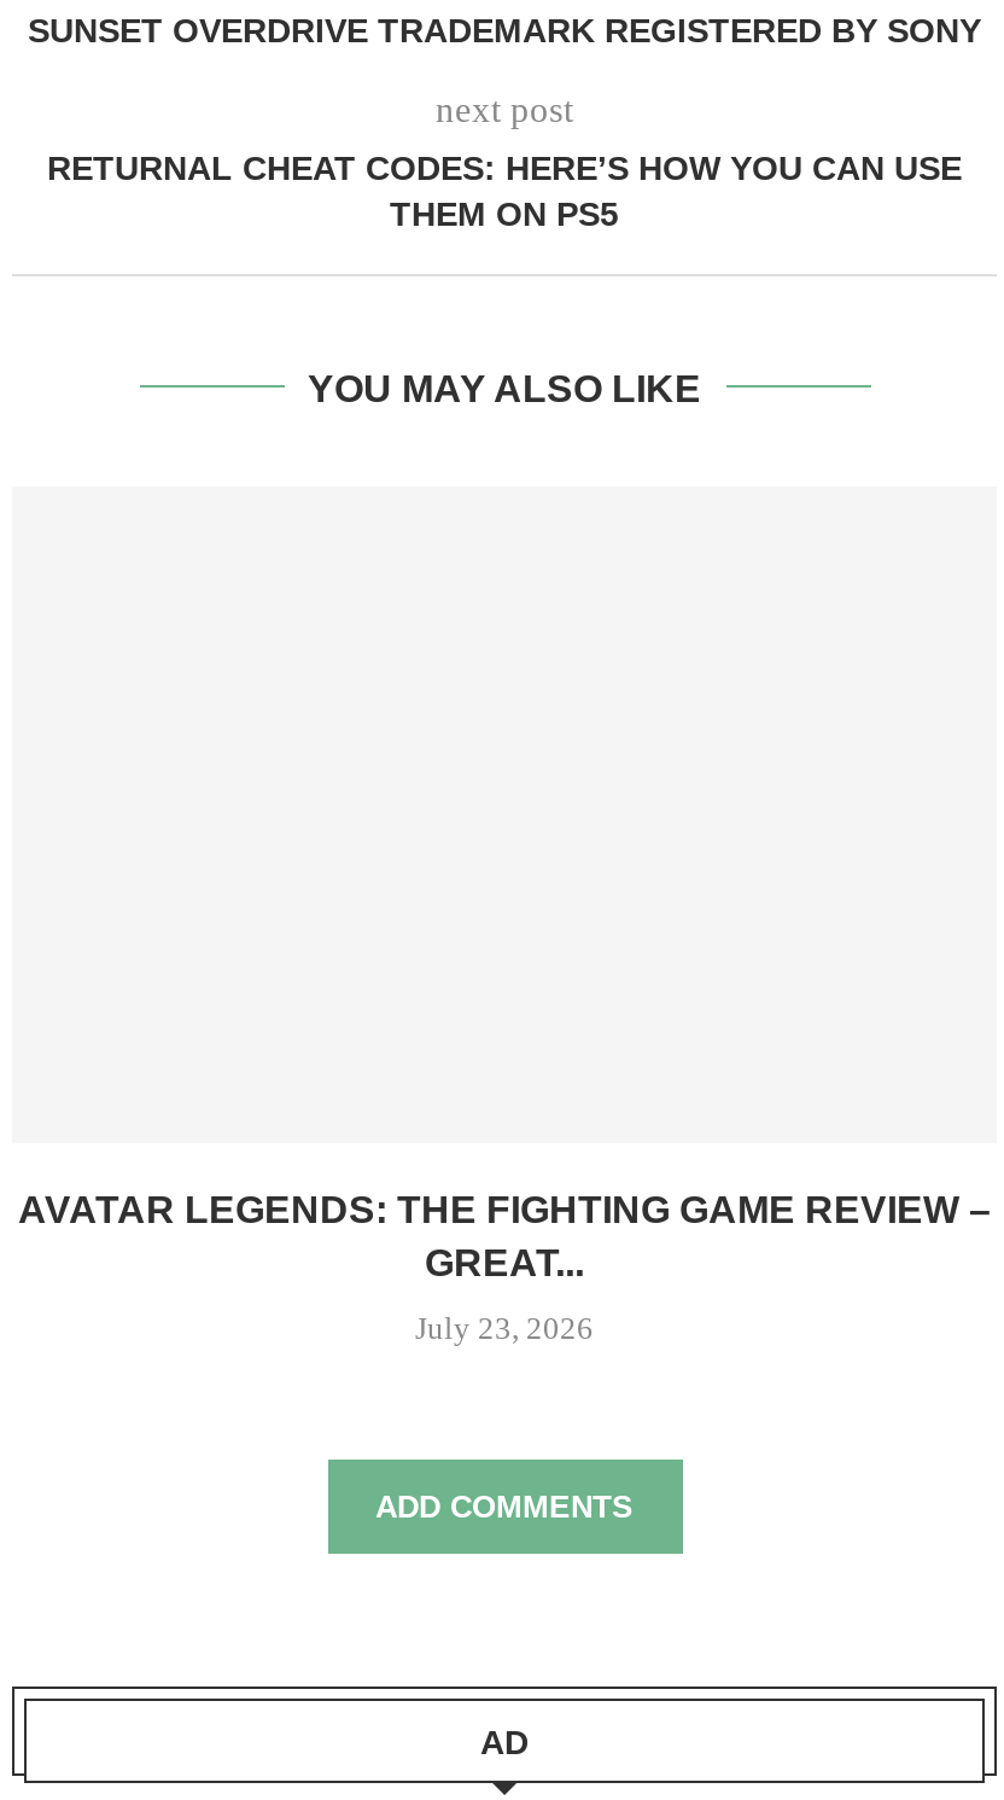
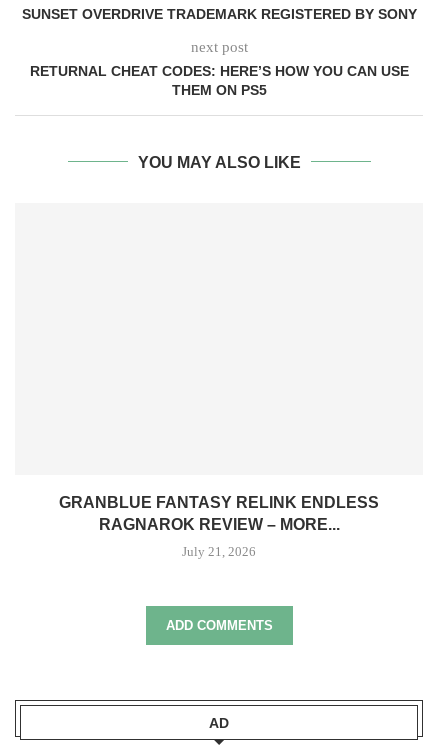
[18,1189,991,1283] AVATAR LEGENDS: THE FIGHTING GAME REVIEW – | GREAT... -> [59,494,379,533] GRANBLUE FANTASY RELINK ENDLESS | RAGNAROK REVIEW – MORE...
[415,1310,594,1346] July 23, 2026 -> [182,544,256,559] July 21, 2026

